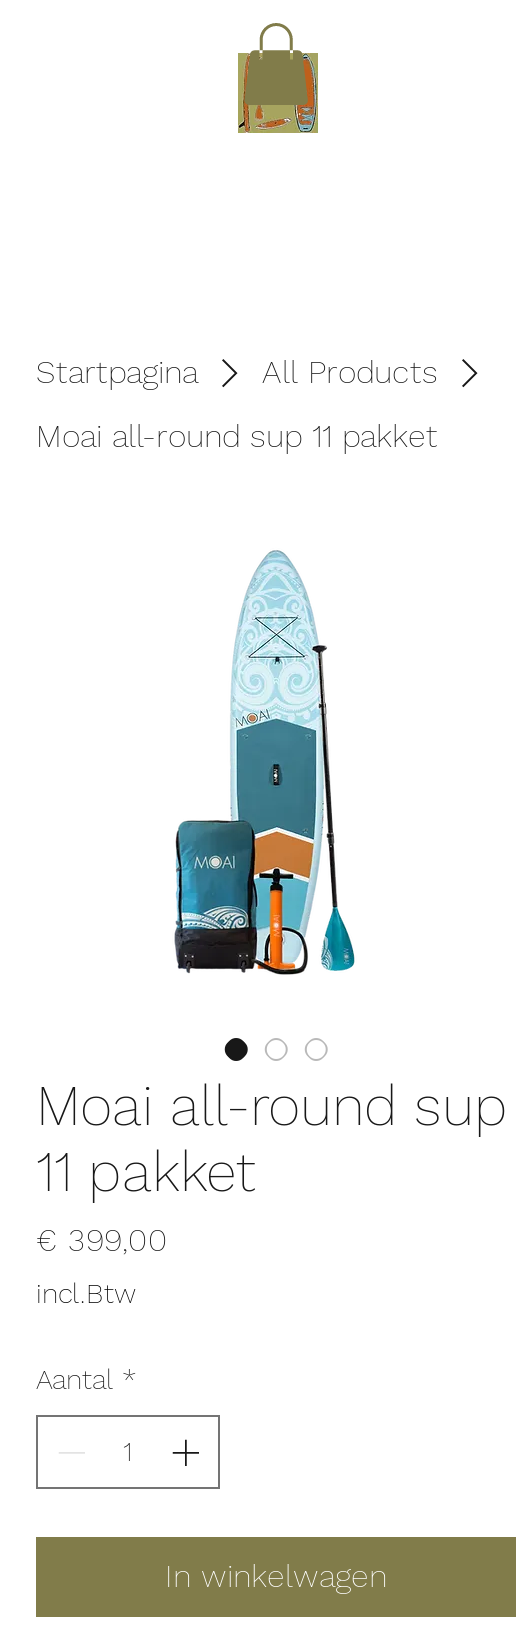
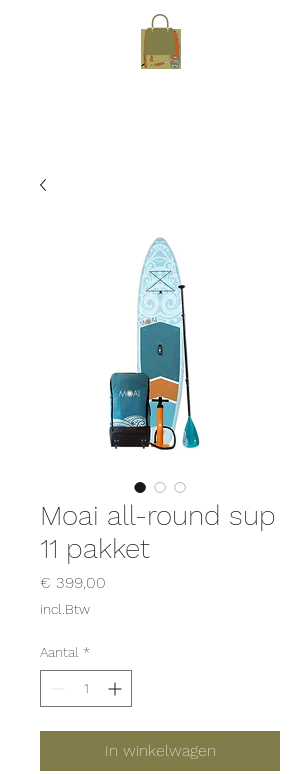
[36,353,438,455] Startpagina | All Products | Moai all-round sup 11 pakket -> none

